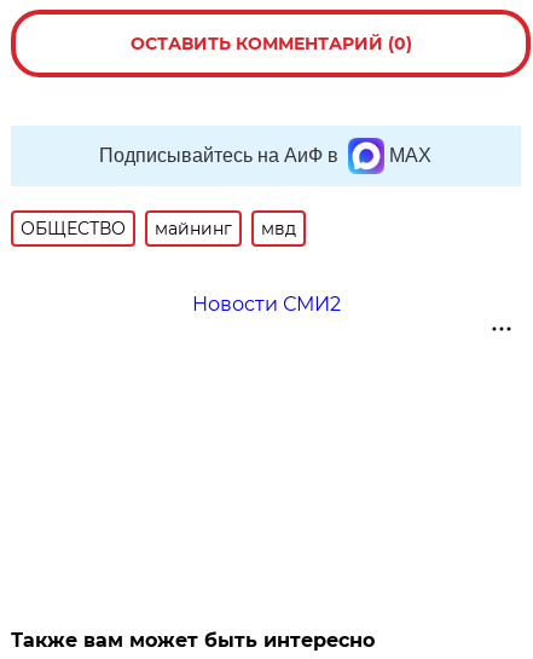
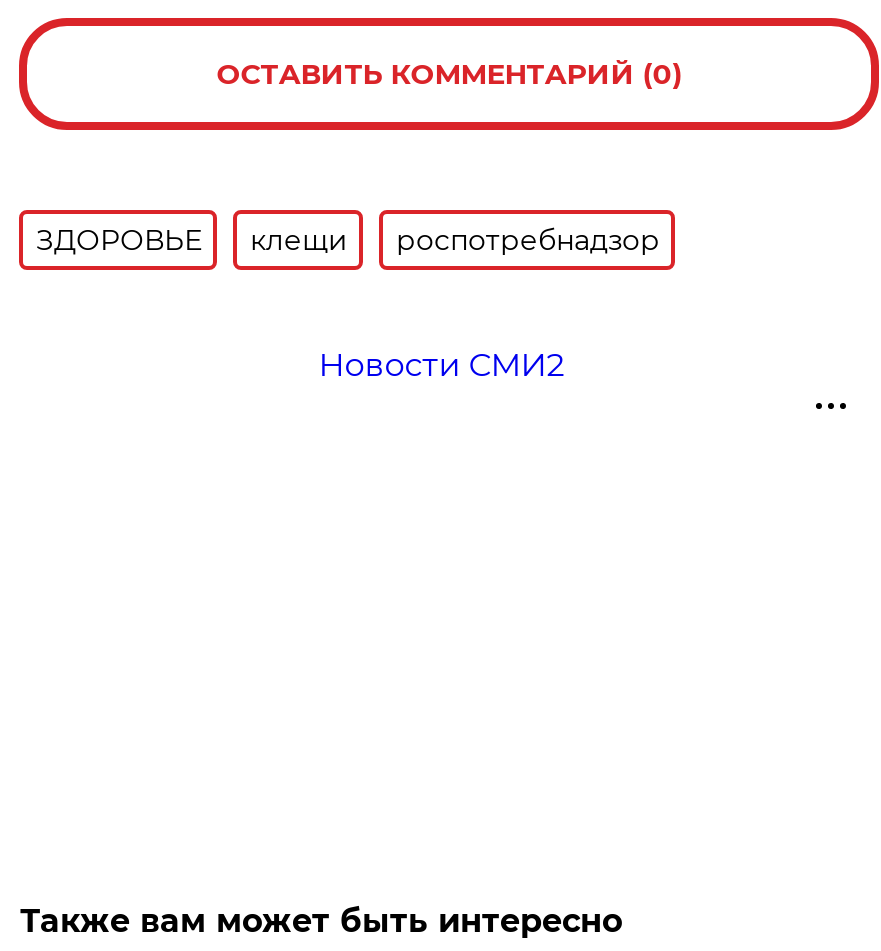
[21,146,432,240] Подписывайтесь на АиФ в | MAX | ОБЩЕСТВО | майнинг | мвд -> [36,223,660,259] ЗДОРОВЬЕ | клещи | роспотребнадзор

